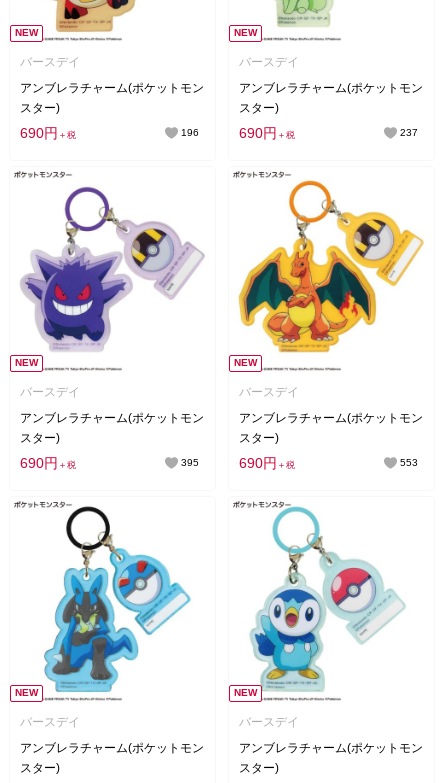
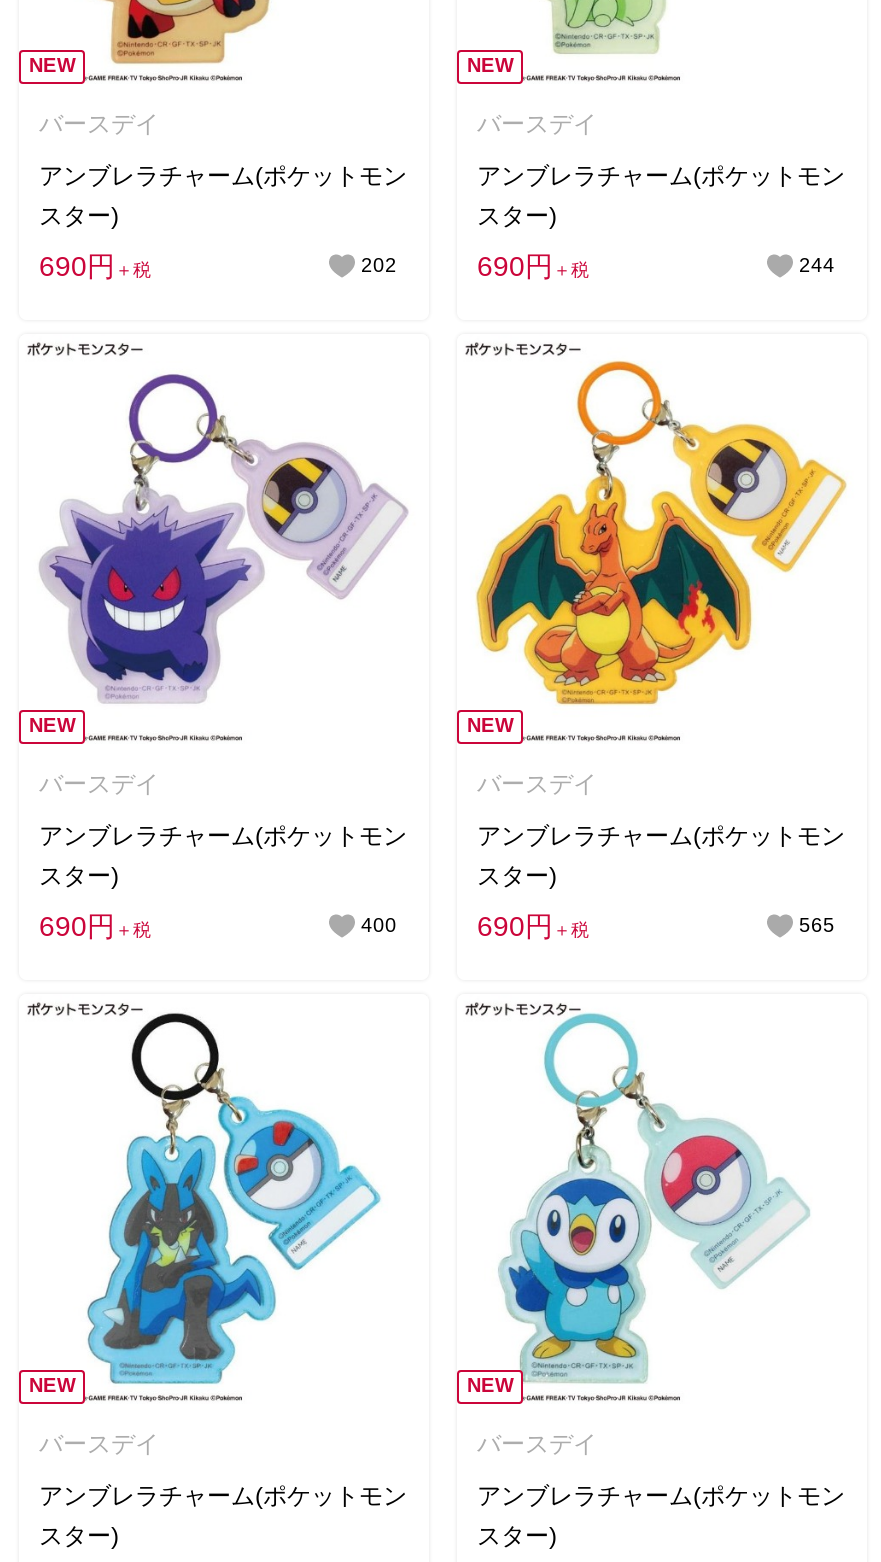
[181,127,199,138] 196 -> [361,254,397,276] 202
[400,127,418,138] 237 -> [799,254,835,276] 244
[181,457,199,468] 395 -> [361,914,397,936] 400
[400,457,418,468] 553 -> [799,914,835,936] 565

